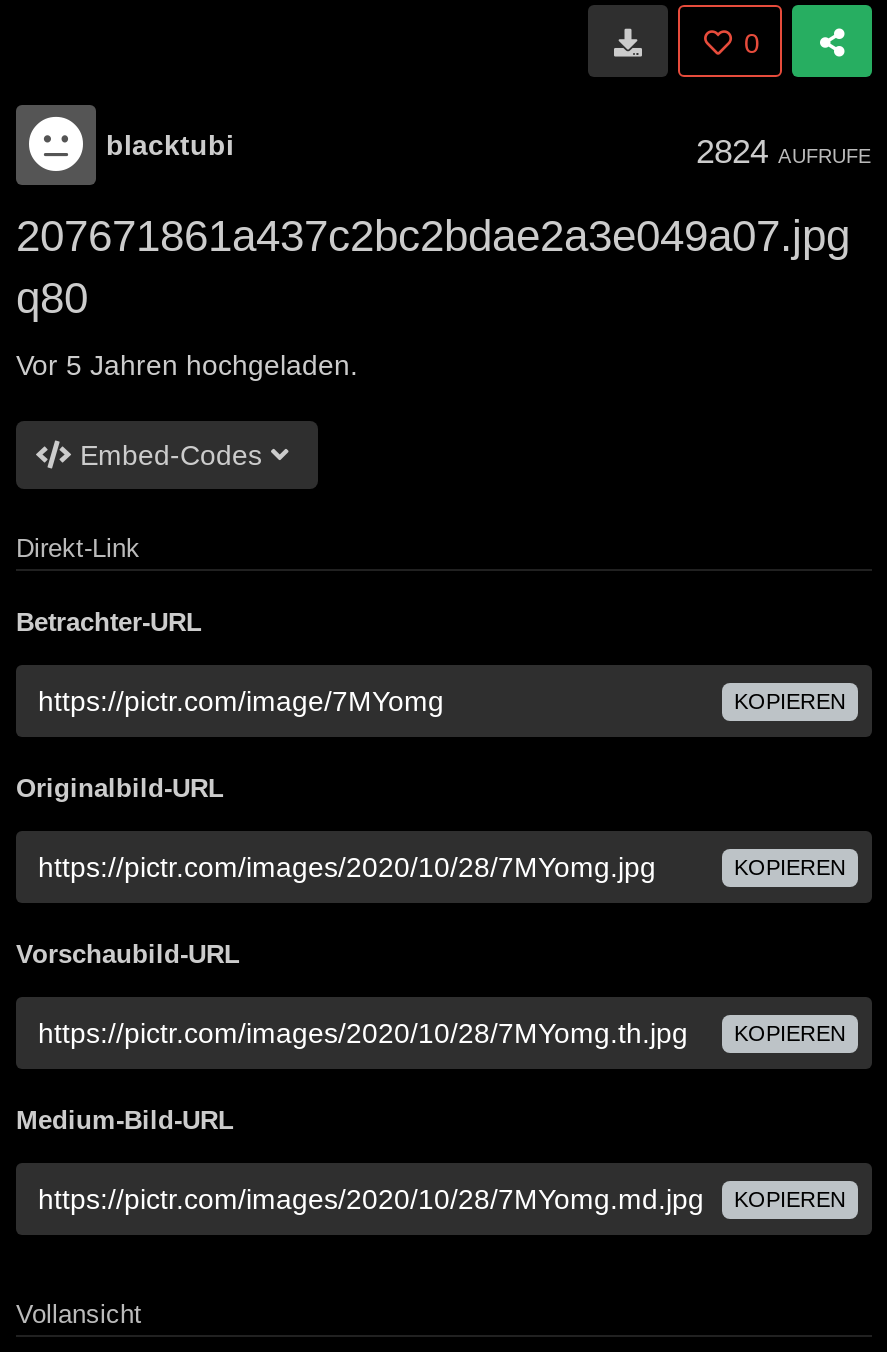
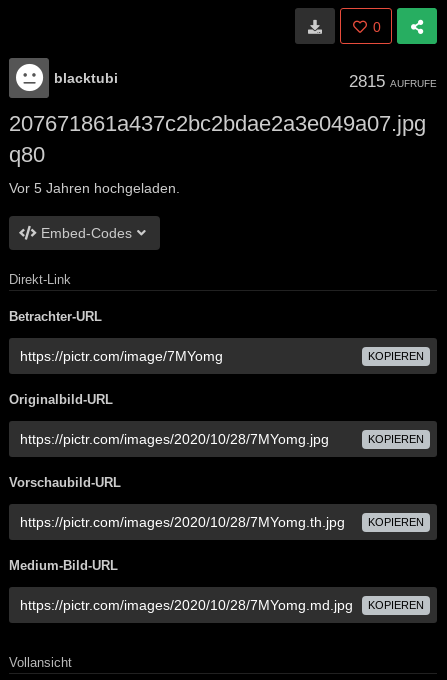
[696,133,872,171] 2824 AUFRUFE -> [349,72,437,91] 2815 AUFRUFE

